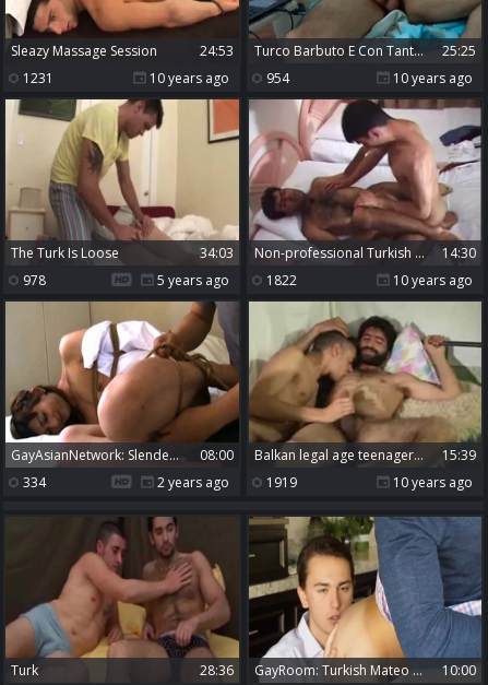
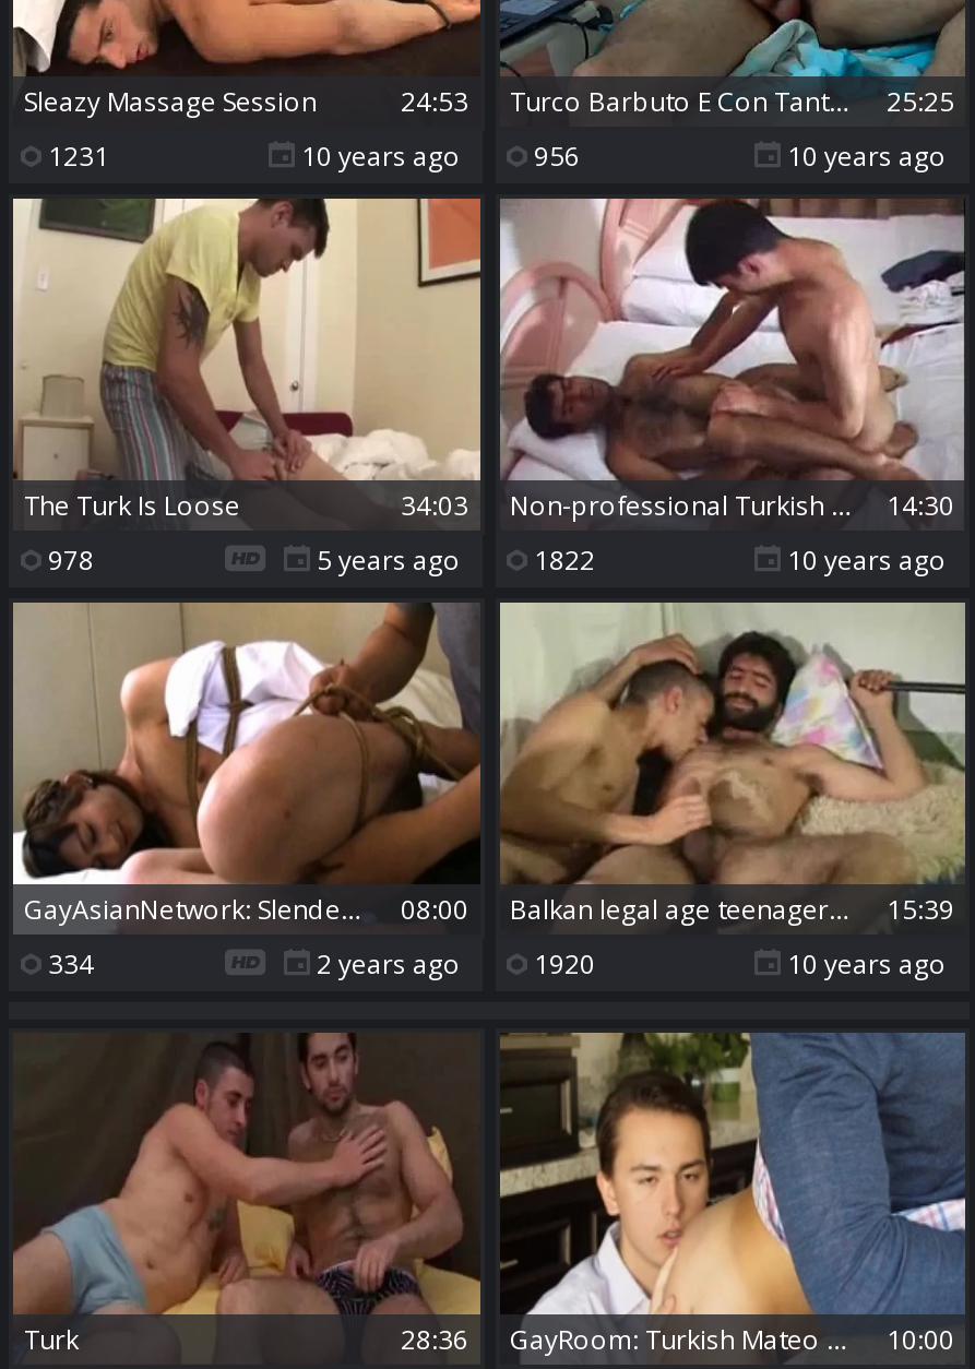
[146,68,289,87] 10 years ago 954 -> [295,136,580,174] 10 years ago 956
[154,473,296,492] 2 years ago 1919 -> [310,945,595,983] 2 years ago 1920

